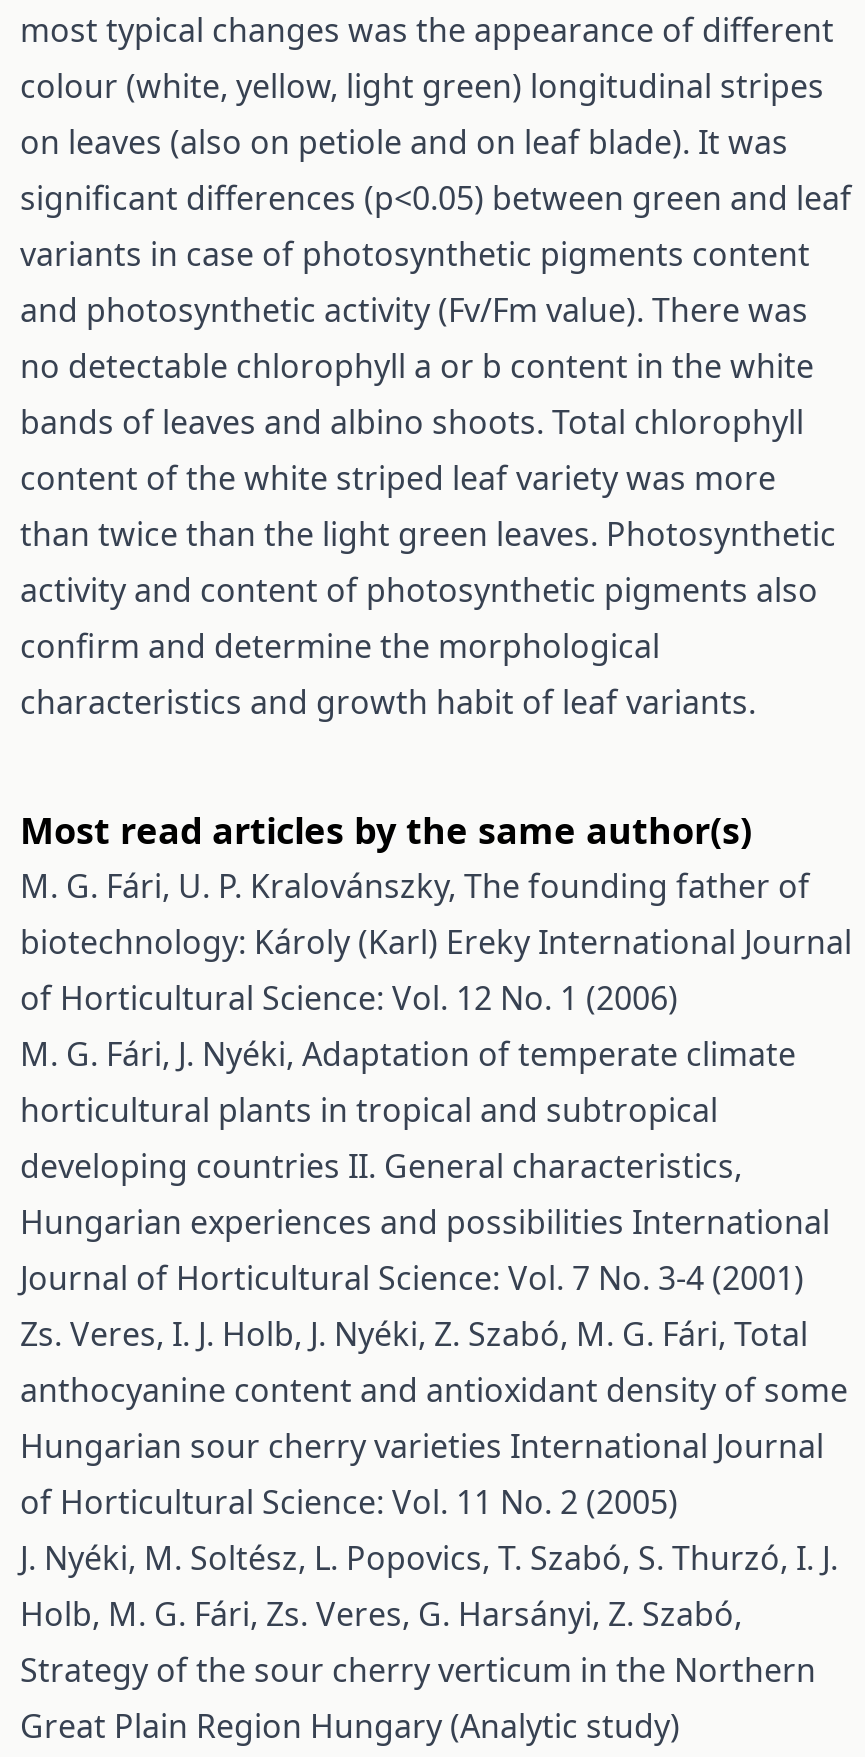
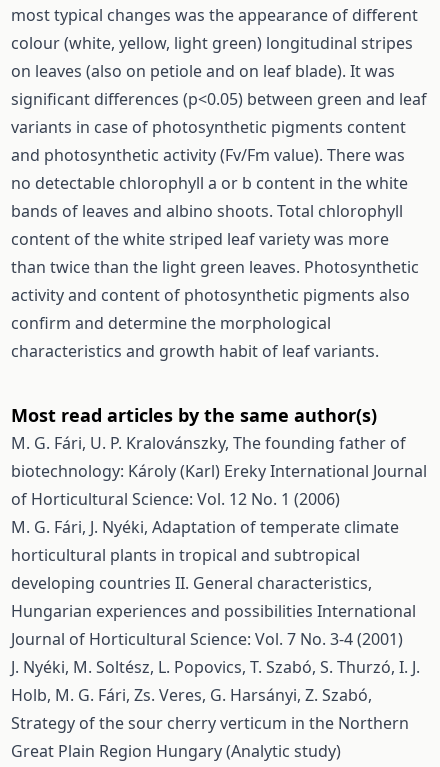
[20,1312,848,1524] Zs. Veres, I. J. Holb, J. Nyéki, Z. Szabó, M. G. Fári, Total | anthocyanine content and antioxidant density of some | Hungarian sour cherry varieties International Journal | of Horticultural Science: Vol. 11 No. 2 (2005) -> none

